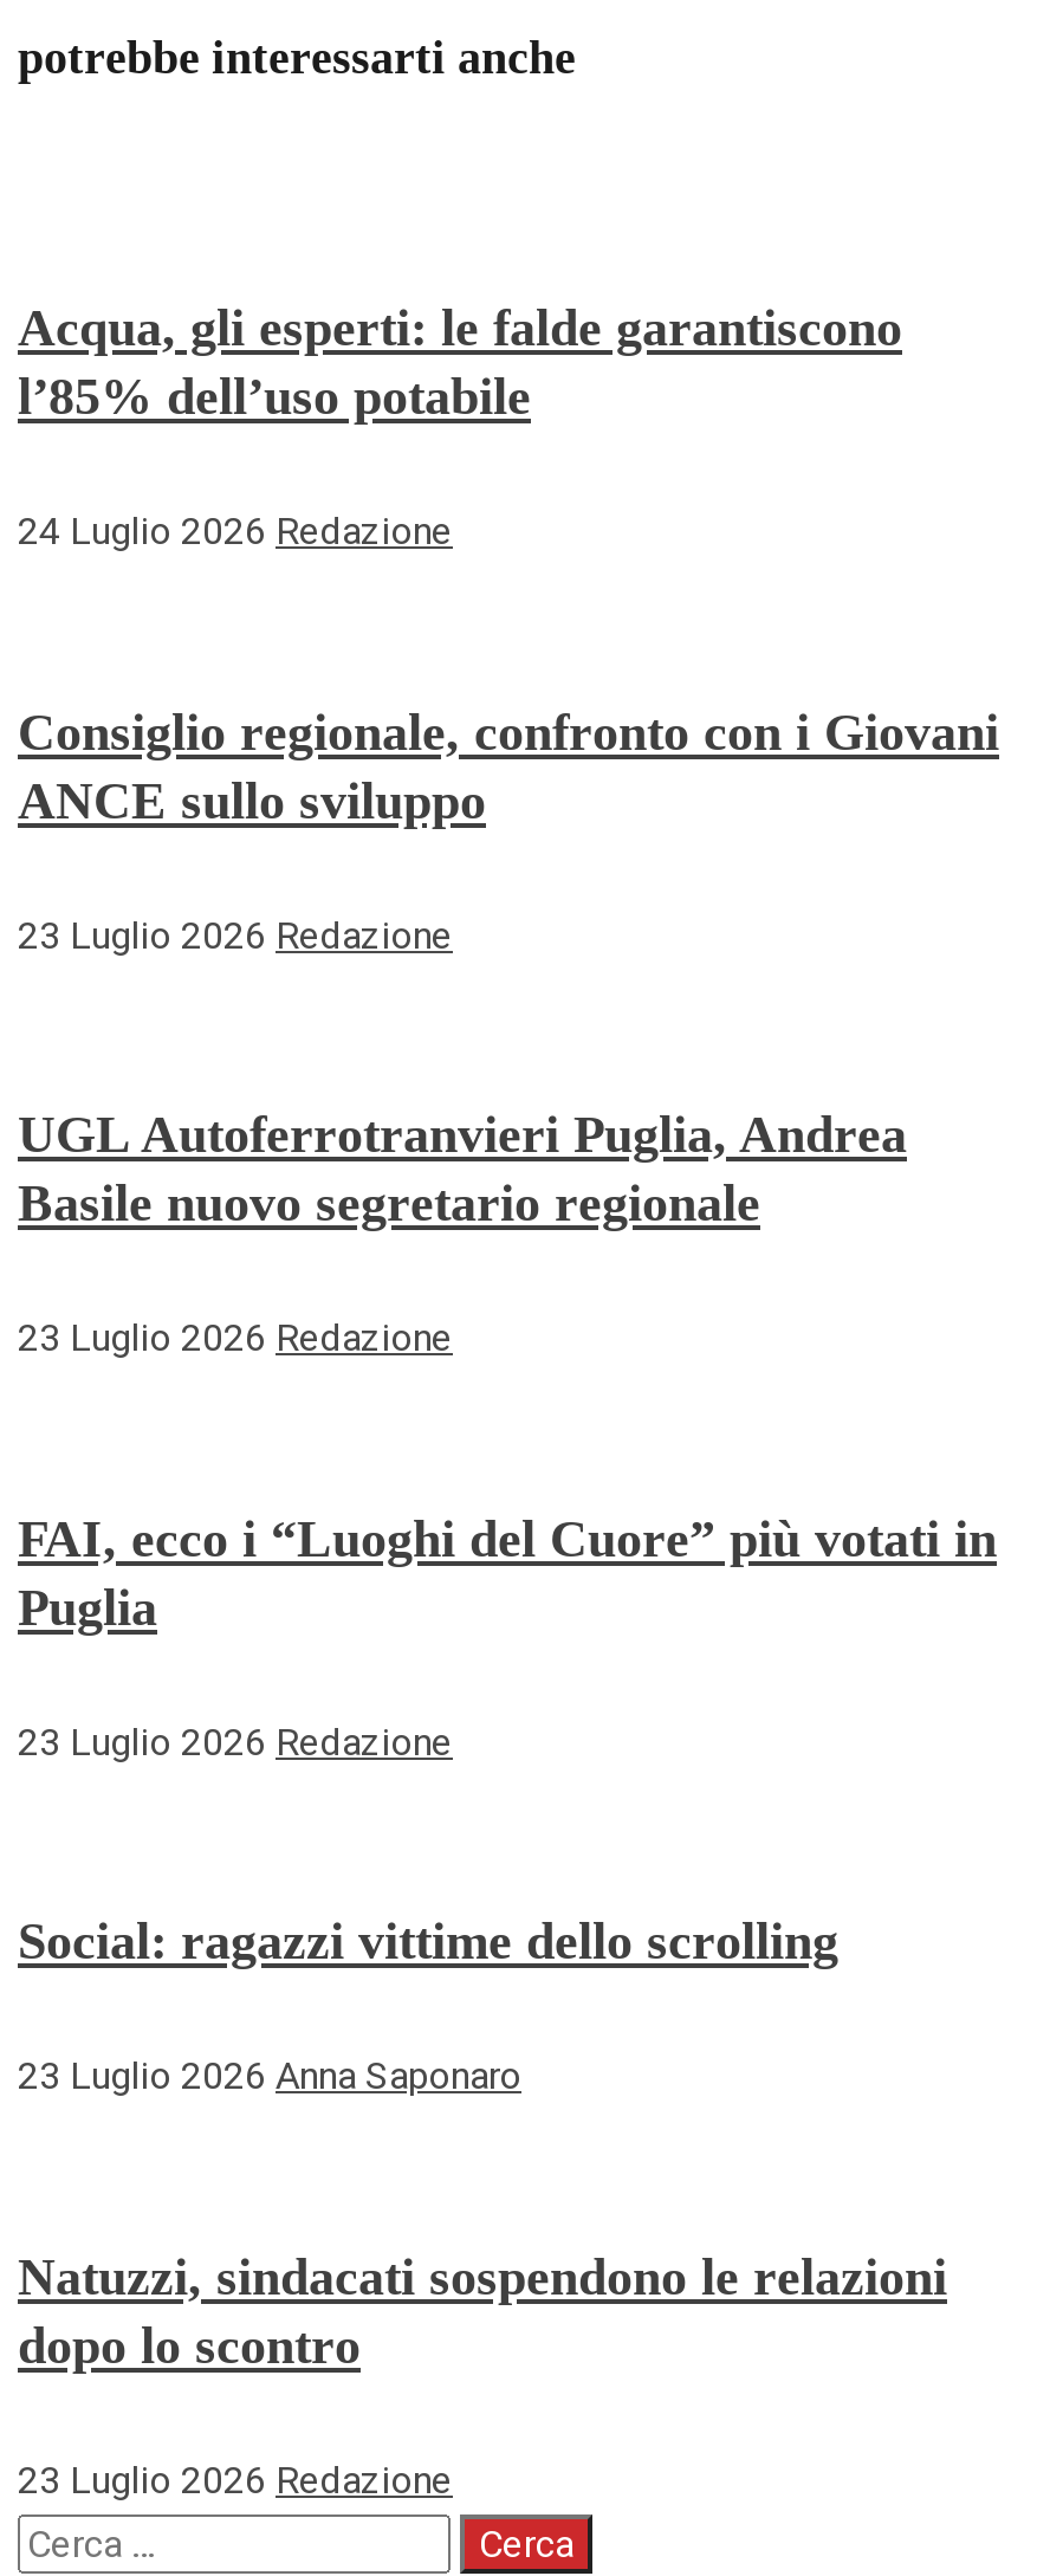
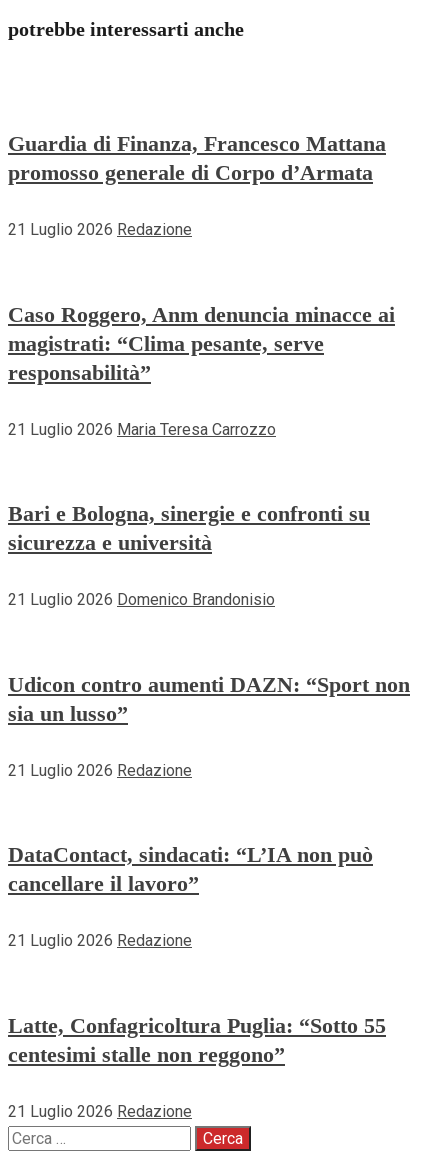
[18,298,902,426] Acqua, gli esperti: le falde garantiscono | l’85% dell’uso potabile -> [8,131,386,185] Guardia di Finanza, Francesco Mattana | promosso generale di Corpo d’Armata
[18,509,453,554] 24 Luglio 2026 Redazione -> [8,220,192,239] 21 Luglio 2026 Redazione
[18,702,999,829] Consiglio regionale, confronto con i Giovani | ANCE sullo sviluppo -> [8,302,395,385] Caso Roggero, Anm denuncia minacce ai | magistrati: “Clima pesante, serve | responsabilità”
[18,913,453,958] 23 Luglio 2026 Redazione -> [8,420,276,439] 21 Luglio 2026 Maria Teresa Carrozzo
[18,1105,907,1233] UGL Autoferrotranvieri Puglia, Andrea | Basile nuovo segretario regionale -> [8,501,370,555] Bari e Bologna, sinergie e confronti su | sicurezza e università
[18,1316,453,1361] 23 Luglio 2026 Redazione -> [8,590,275,609] 21 Luglio 2026 Domenico Brandonisio
[18,1508,997,1636] FAI, ecco i “Luoghi del Cuore” più votati in | Puglia -> [8,672,410,726] Udicon contro aumenti DAZN: “Sport non | sia un lusso”
[18,1719,453,1764] 23 Luglio 2026 Redazione -> [8,761,192,780] 21 Luglio 2026 Redazione
[18,1912,838,1971] Social: ragazzi vittime dello scrolling -> [8,842,373,896] DataContact, sindacati: “L’IA non può | cancellare il lavoro”
[18,2054,521,2099] 23 Luglio 2026 Anna Saponaro -> [8,931,192,950] 21 Luglio 2026 Redazione
[18,2246,947,2374] Natuzzi, sindacati sospendono le relazioni | dopo lo scontro -> [8,1013,386,1067] Latte, Confagricoltura Puglia: “Sotto 55 | centesimi stalle non reggono”
[18,2457,453,2502] 23 Luglio 2026 Redazione -> [8,1102,192,1121] 21 Luglio 2026 Redazione

